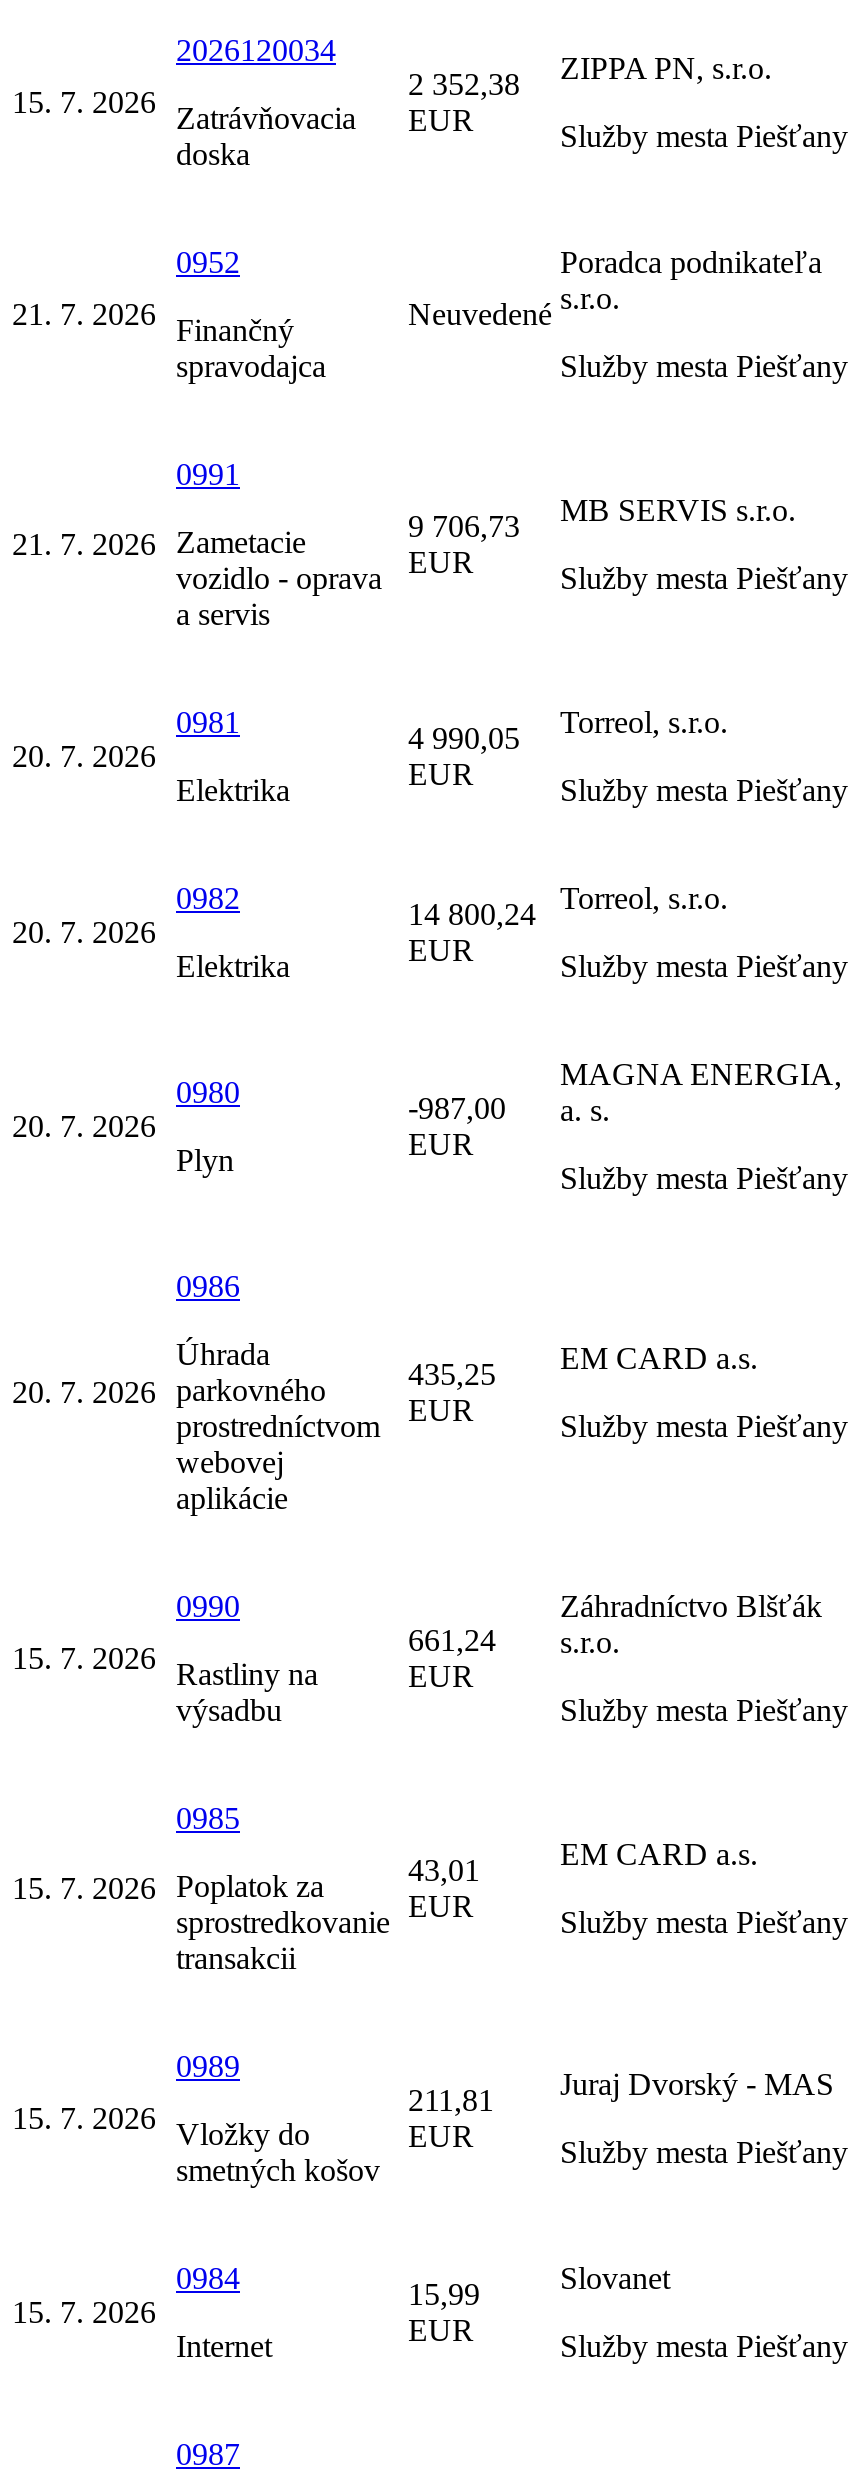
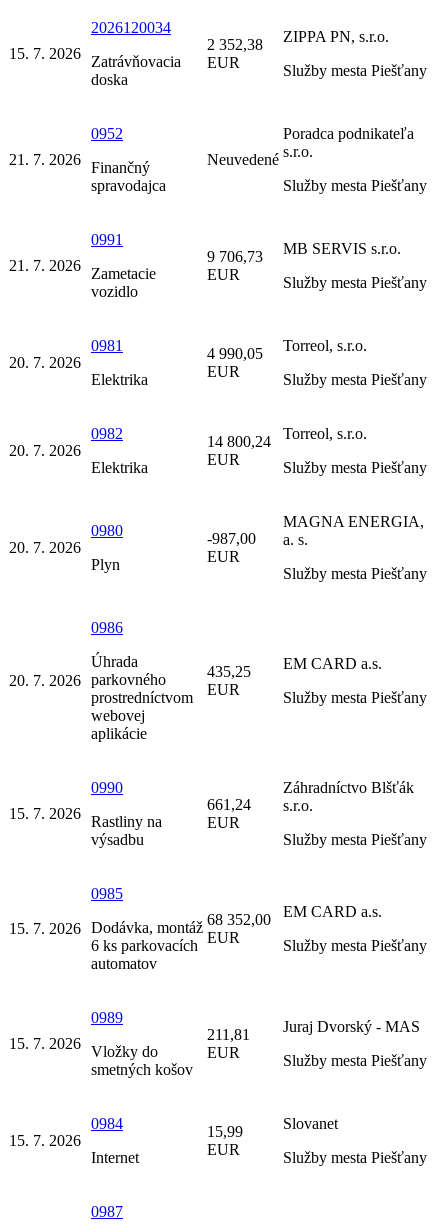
[176,561,382,631] vozidlo - oprava | a servis -> [91,283,138,300] vozidlo
[408,1853,480,1887] 43,01 -> [207,911,271,928] 68 352,00
[176,1869,390,1975] Poplatok za | sprostredkovanie | transakcii -> [91,919,203,972] Dodávka, montáž | 6 ks parkovacích | automatov

